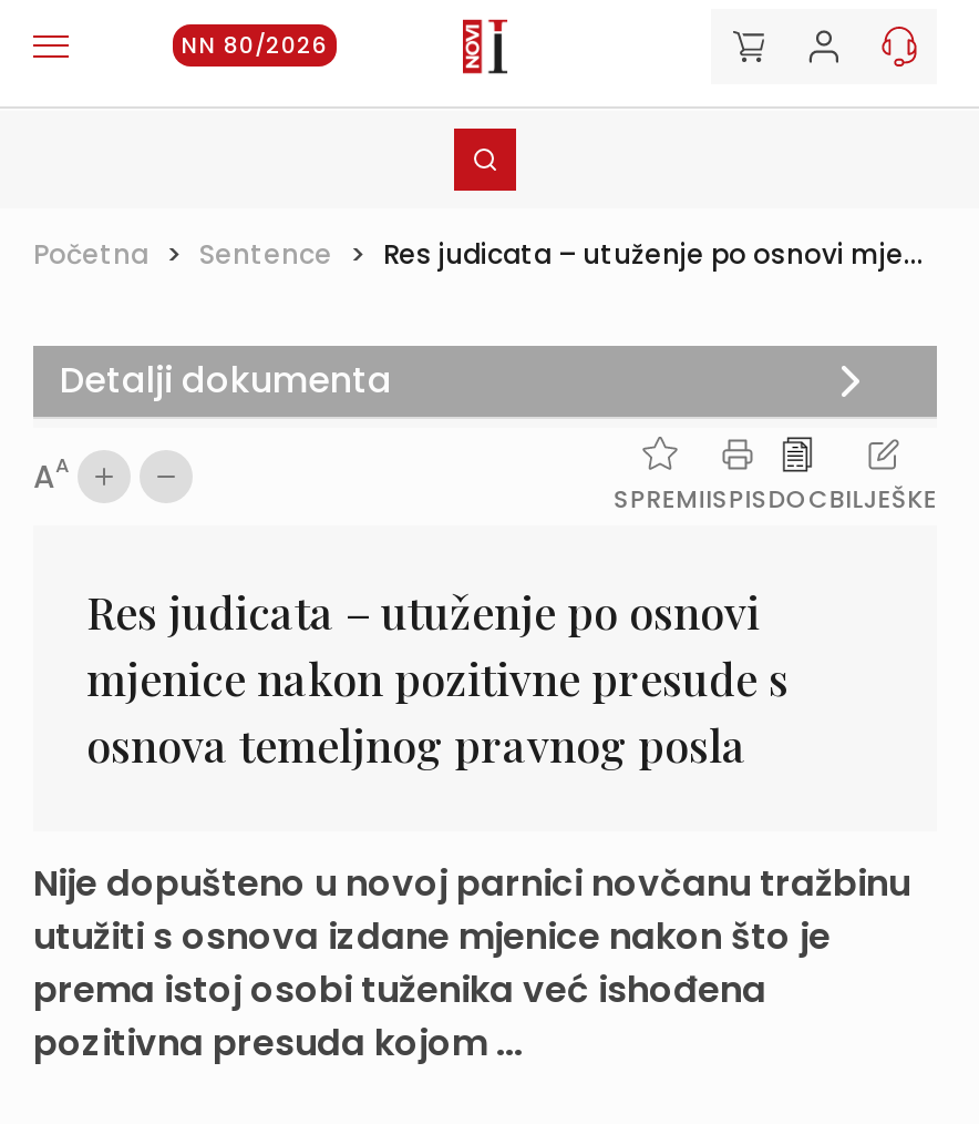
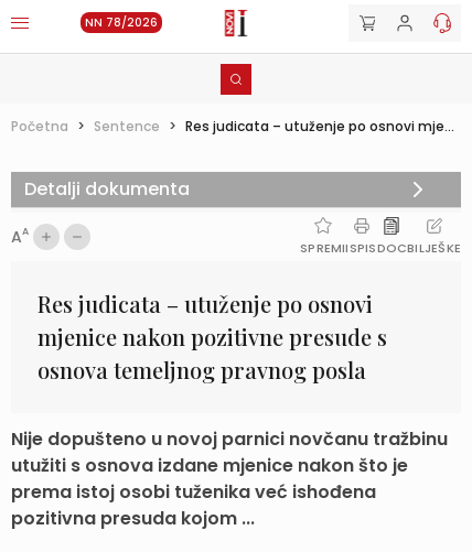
[182,29,328,62] NN 80/2026 -> [85,14,158,31] NN 78/2026

